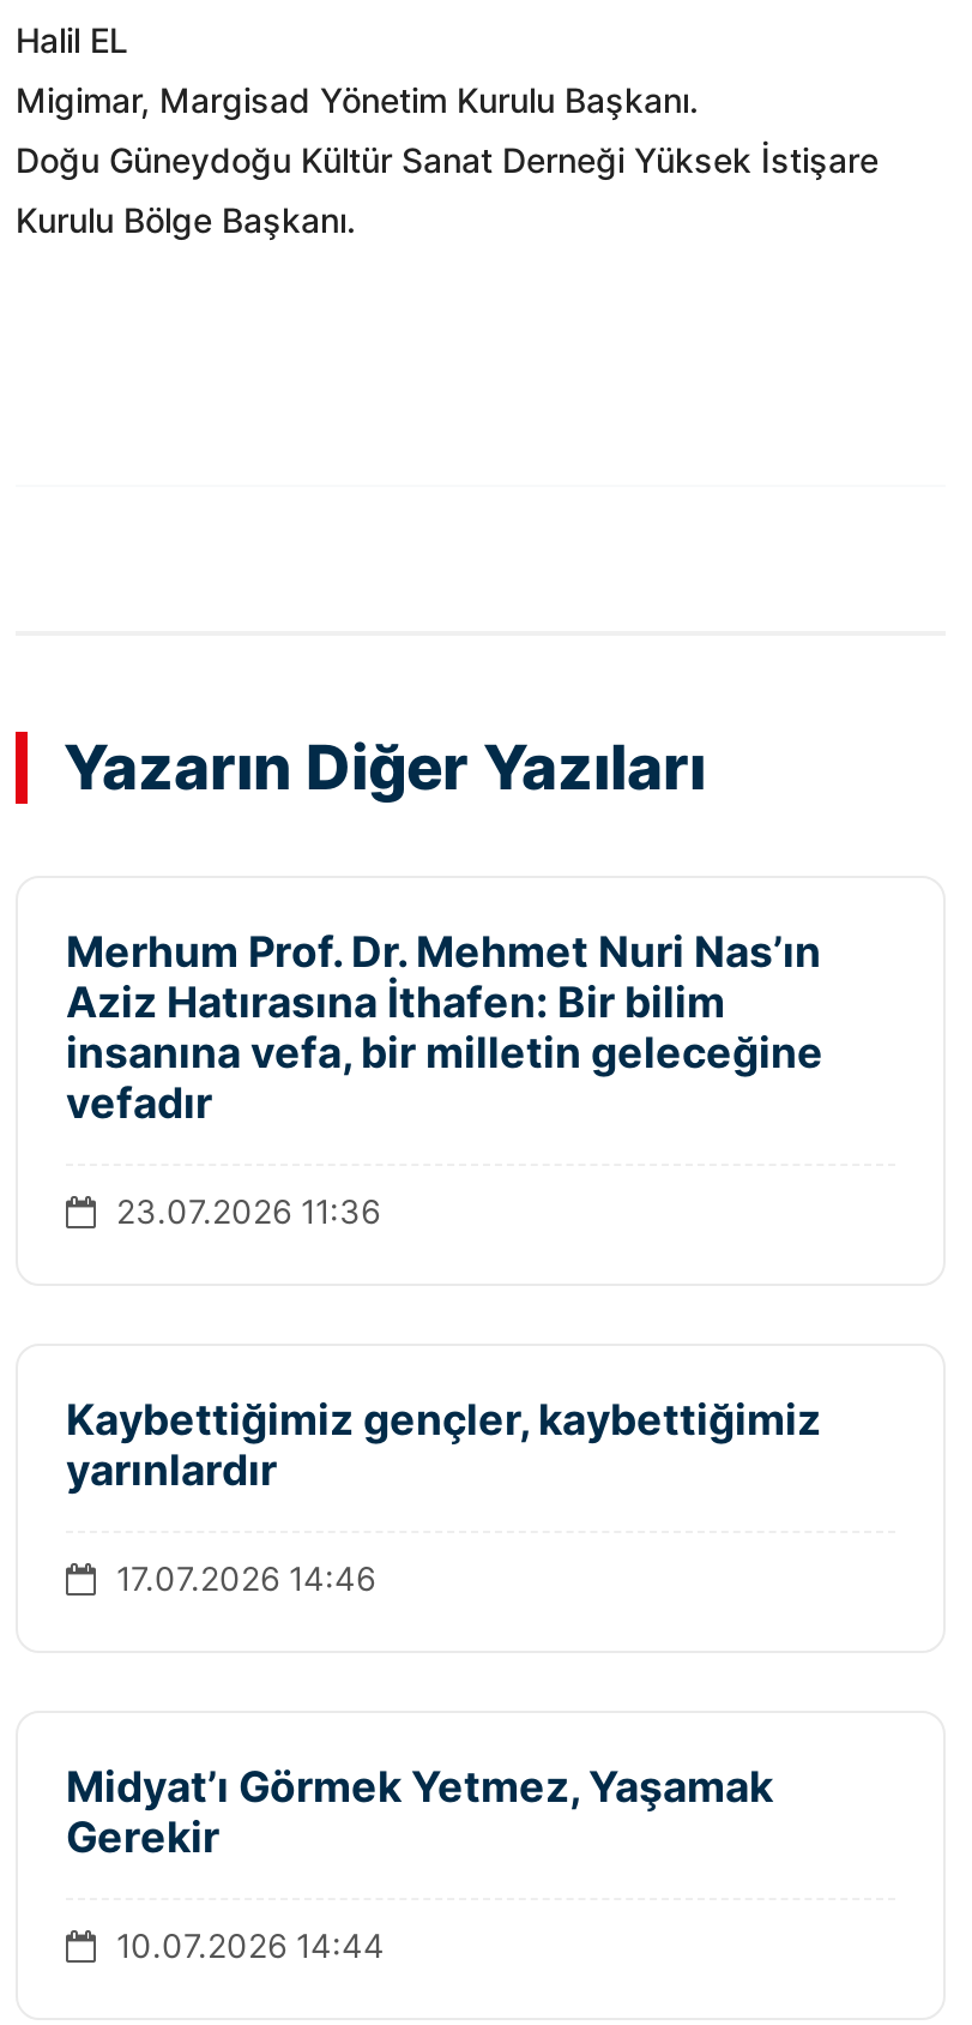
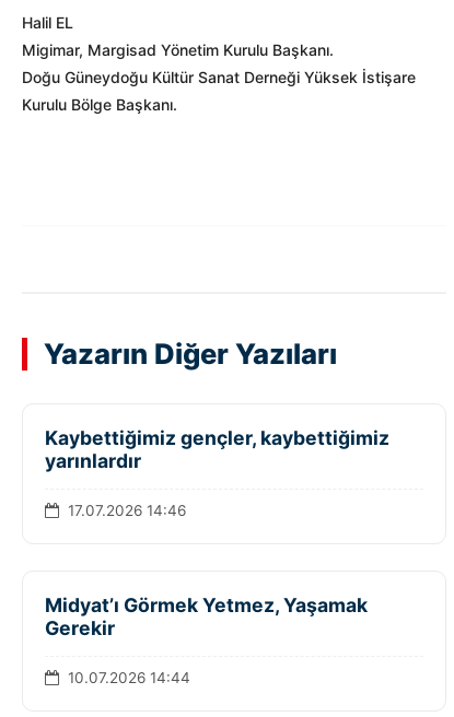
[66,926,823,1231] Merhum Prof. Dr. Mehmet Nuri Nas’ın | Aziz Hatırasına İthafen: Bir bilim | insanına vefa, bir milletin geleceğine | vefadır | 23.07.2026 11:36 -> none

